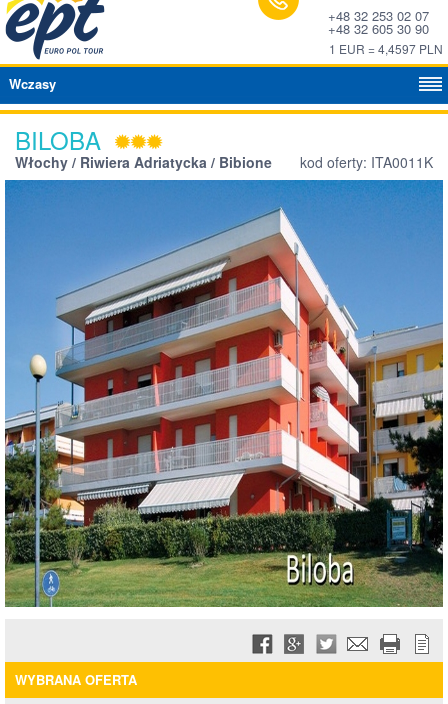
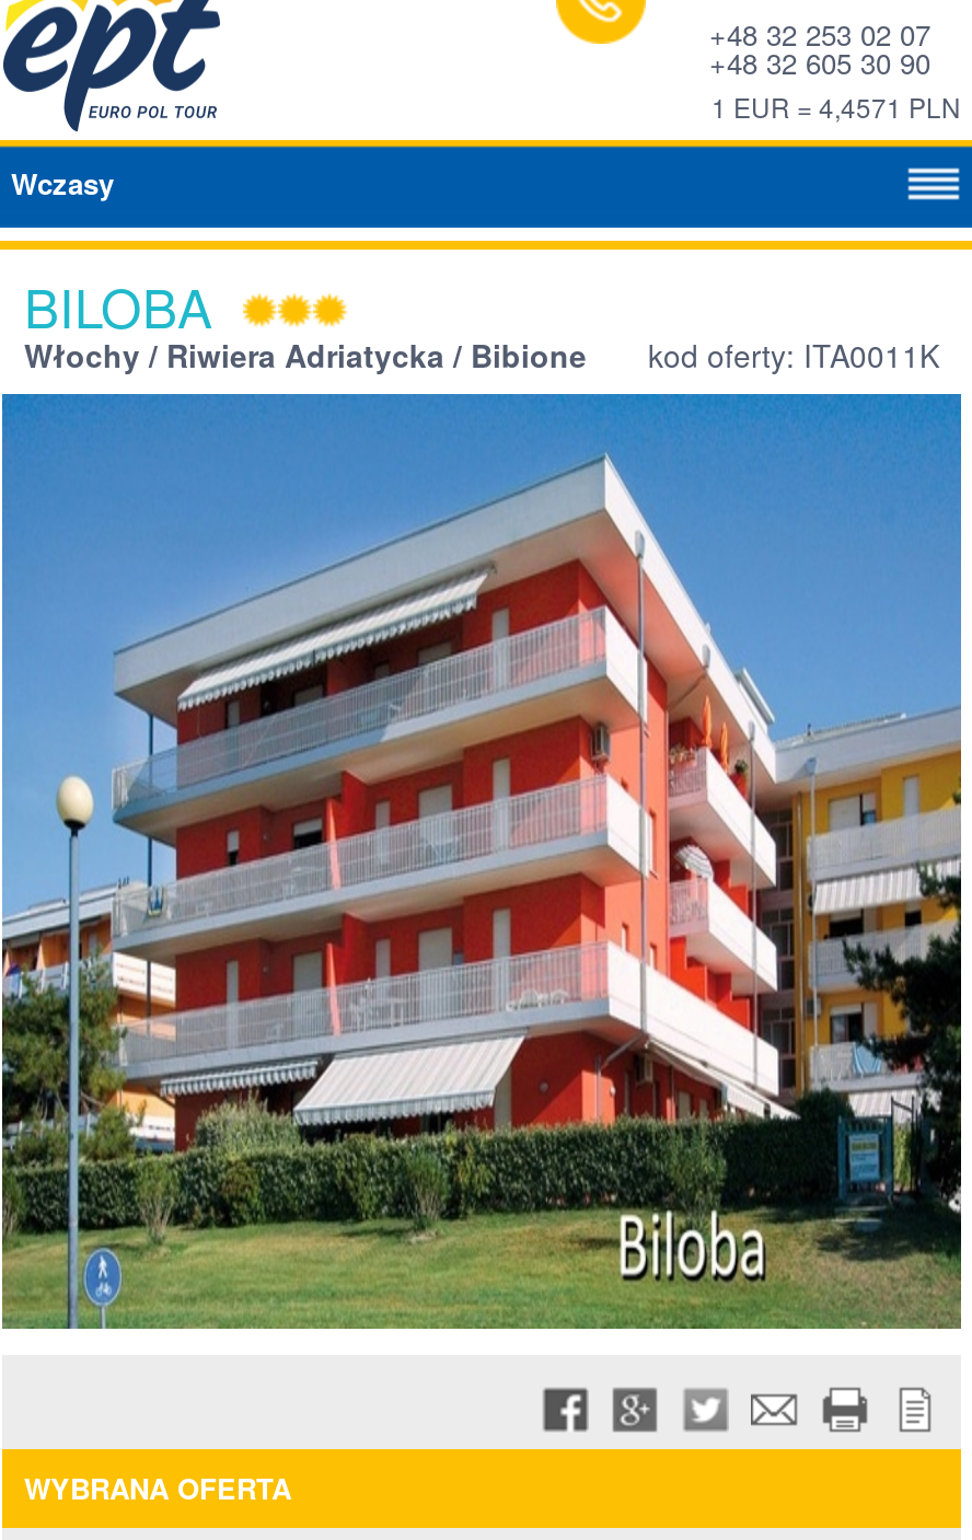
[329,40,443,57] 1 EUR = 4,4597 PLN -> [711,88,961,125] 1 EUR = 4,4571 PLN

